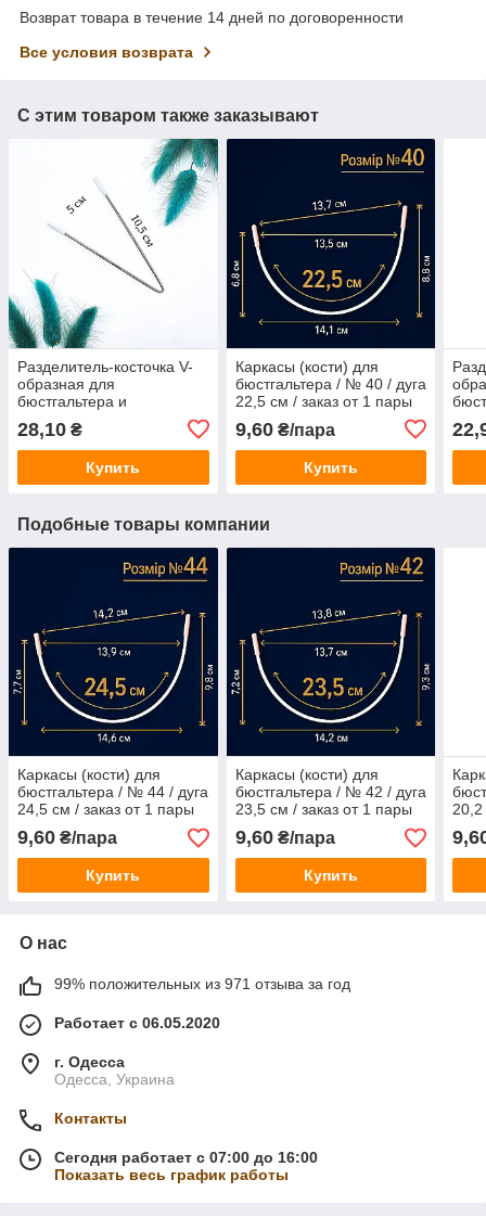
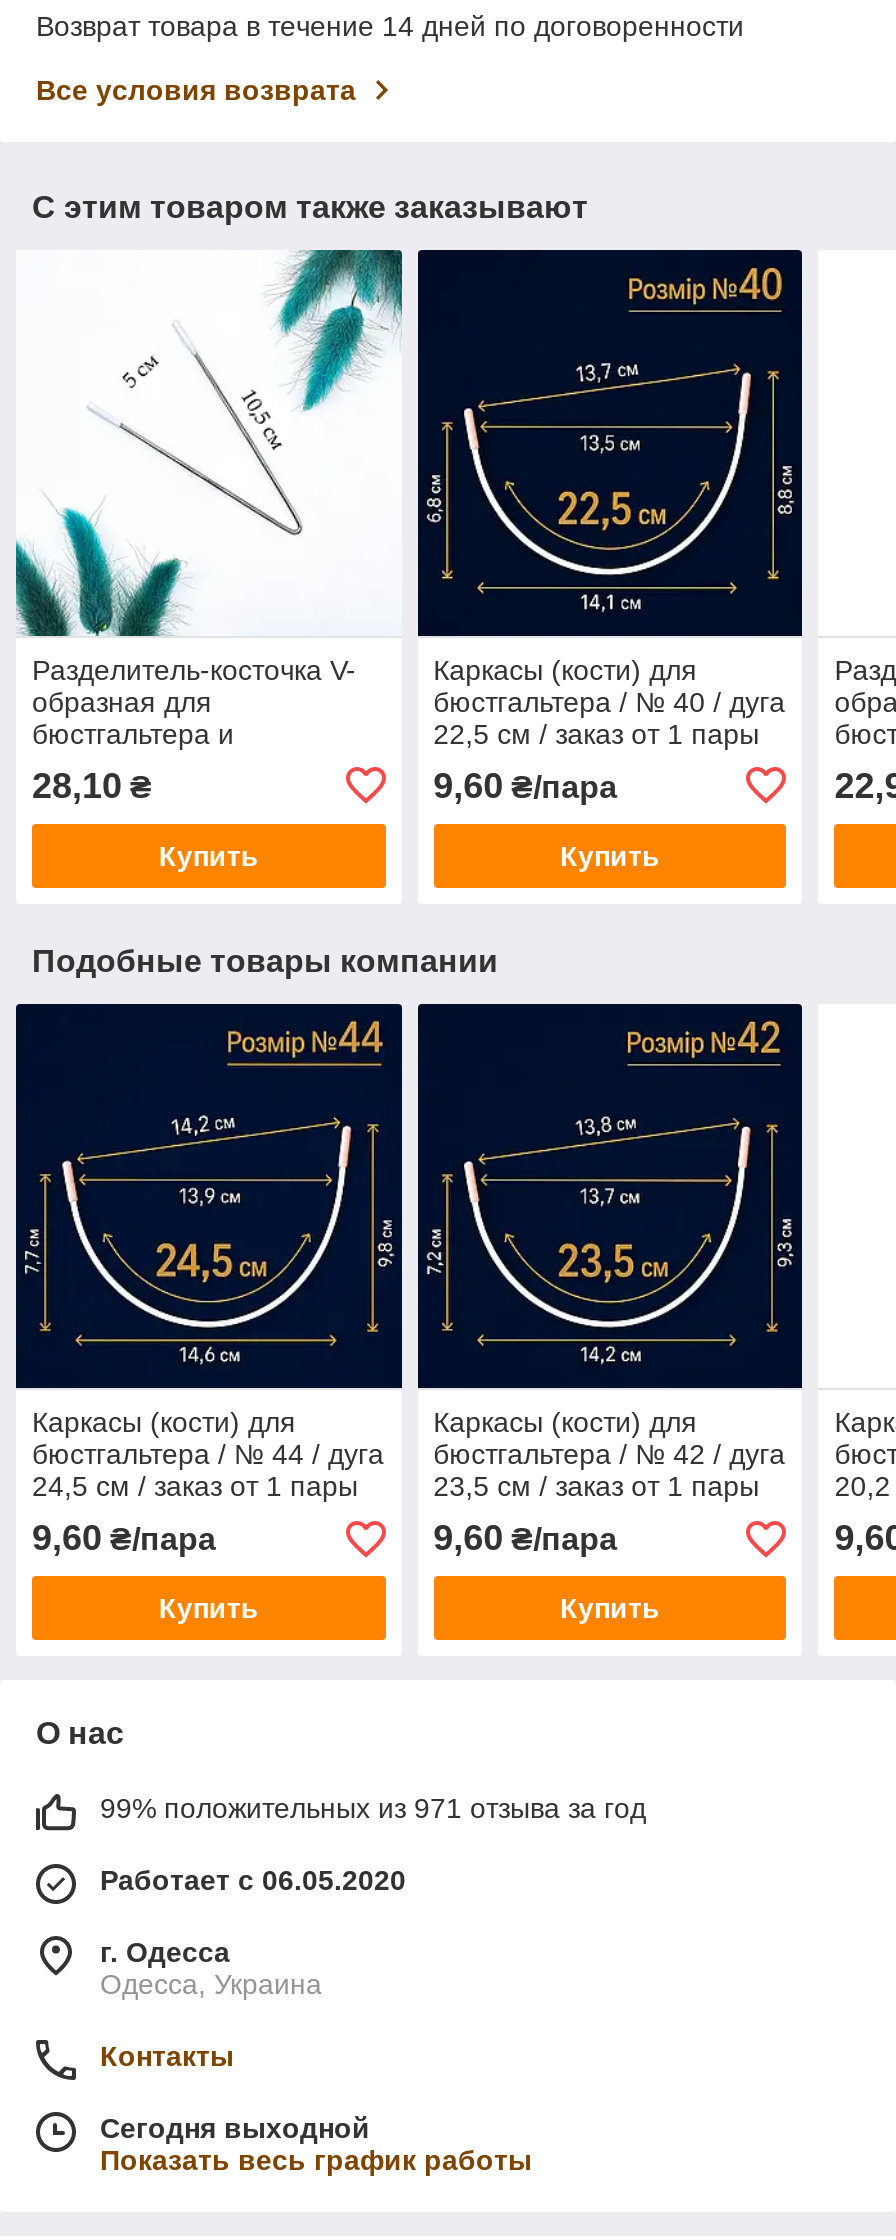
[54,1149,318,1166] Сегодня работает с 07:00 до 16:00 -> [100,2113,370,2145] Сегодня выходной

